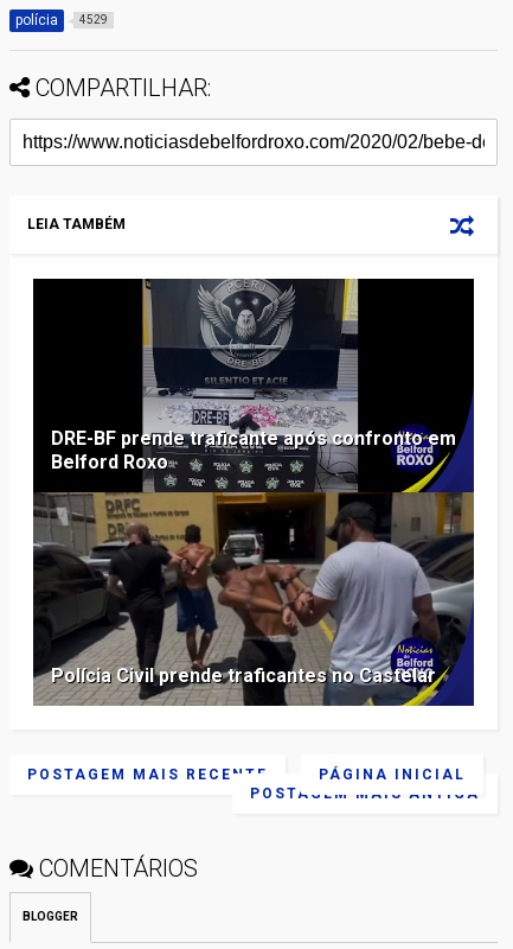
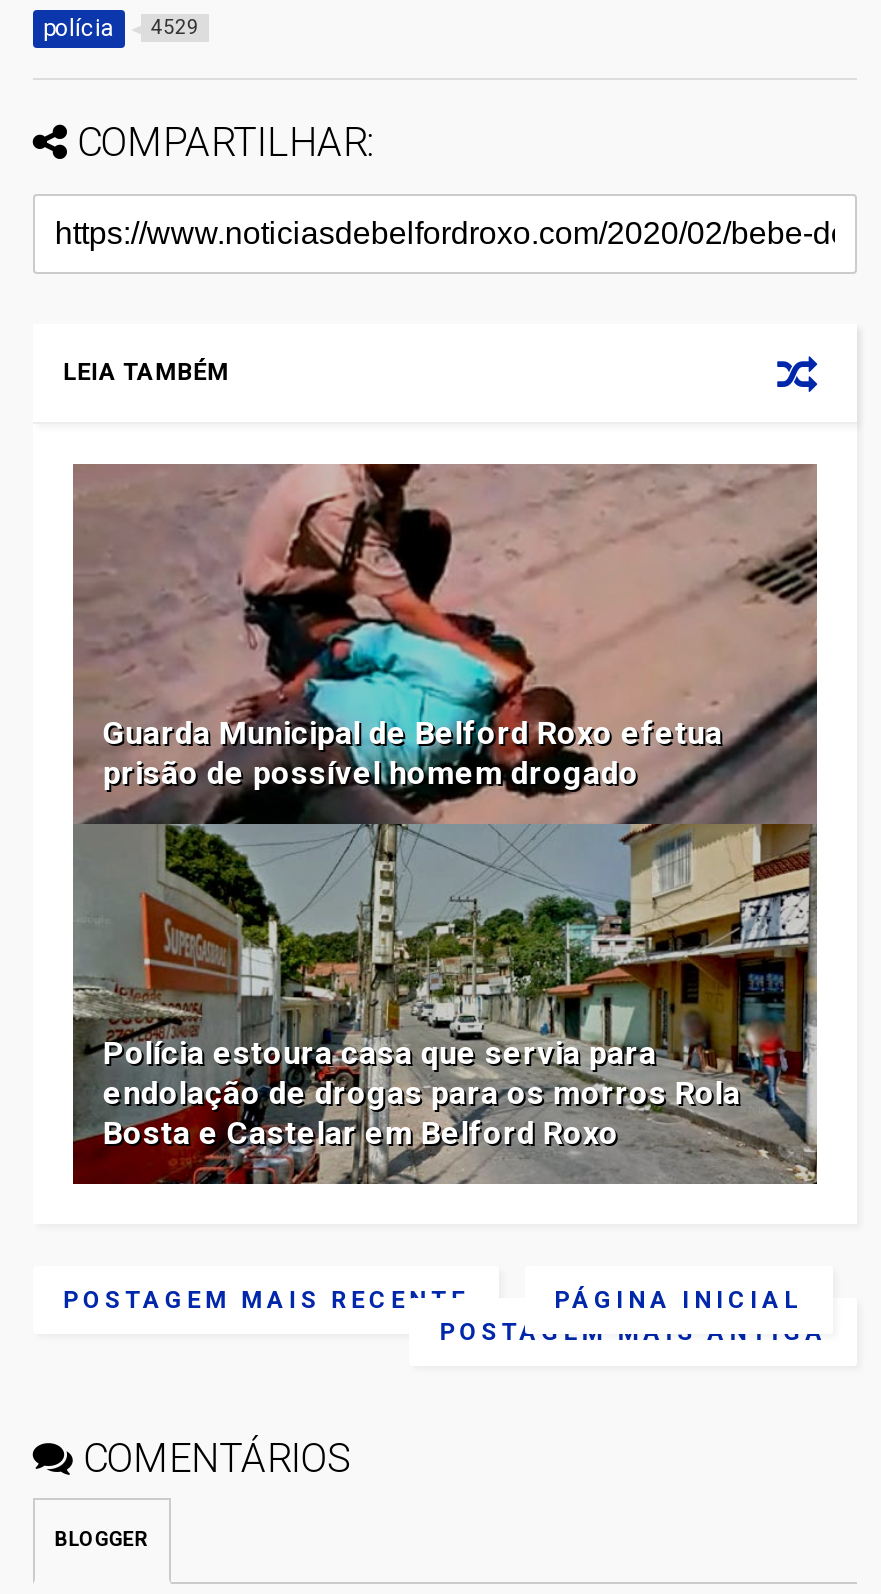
[32,278,475,707] [image] | DRE-BF prende traficante após confronto em | Belford Roxo -> [71,462,819,1186] [image] | Guarda Municipal de Belford Roxo efetua | prisão de possível homem drogado
[51,664,436,687] Polícia Civil prende traficantes no Castelar -> [103,1034,741,1152] Polícia estoura casa que servia para | endolação de drogas para os morros Rola | Bosta e Castelar em Belford Roxo

